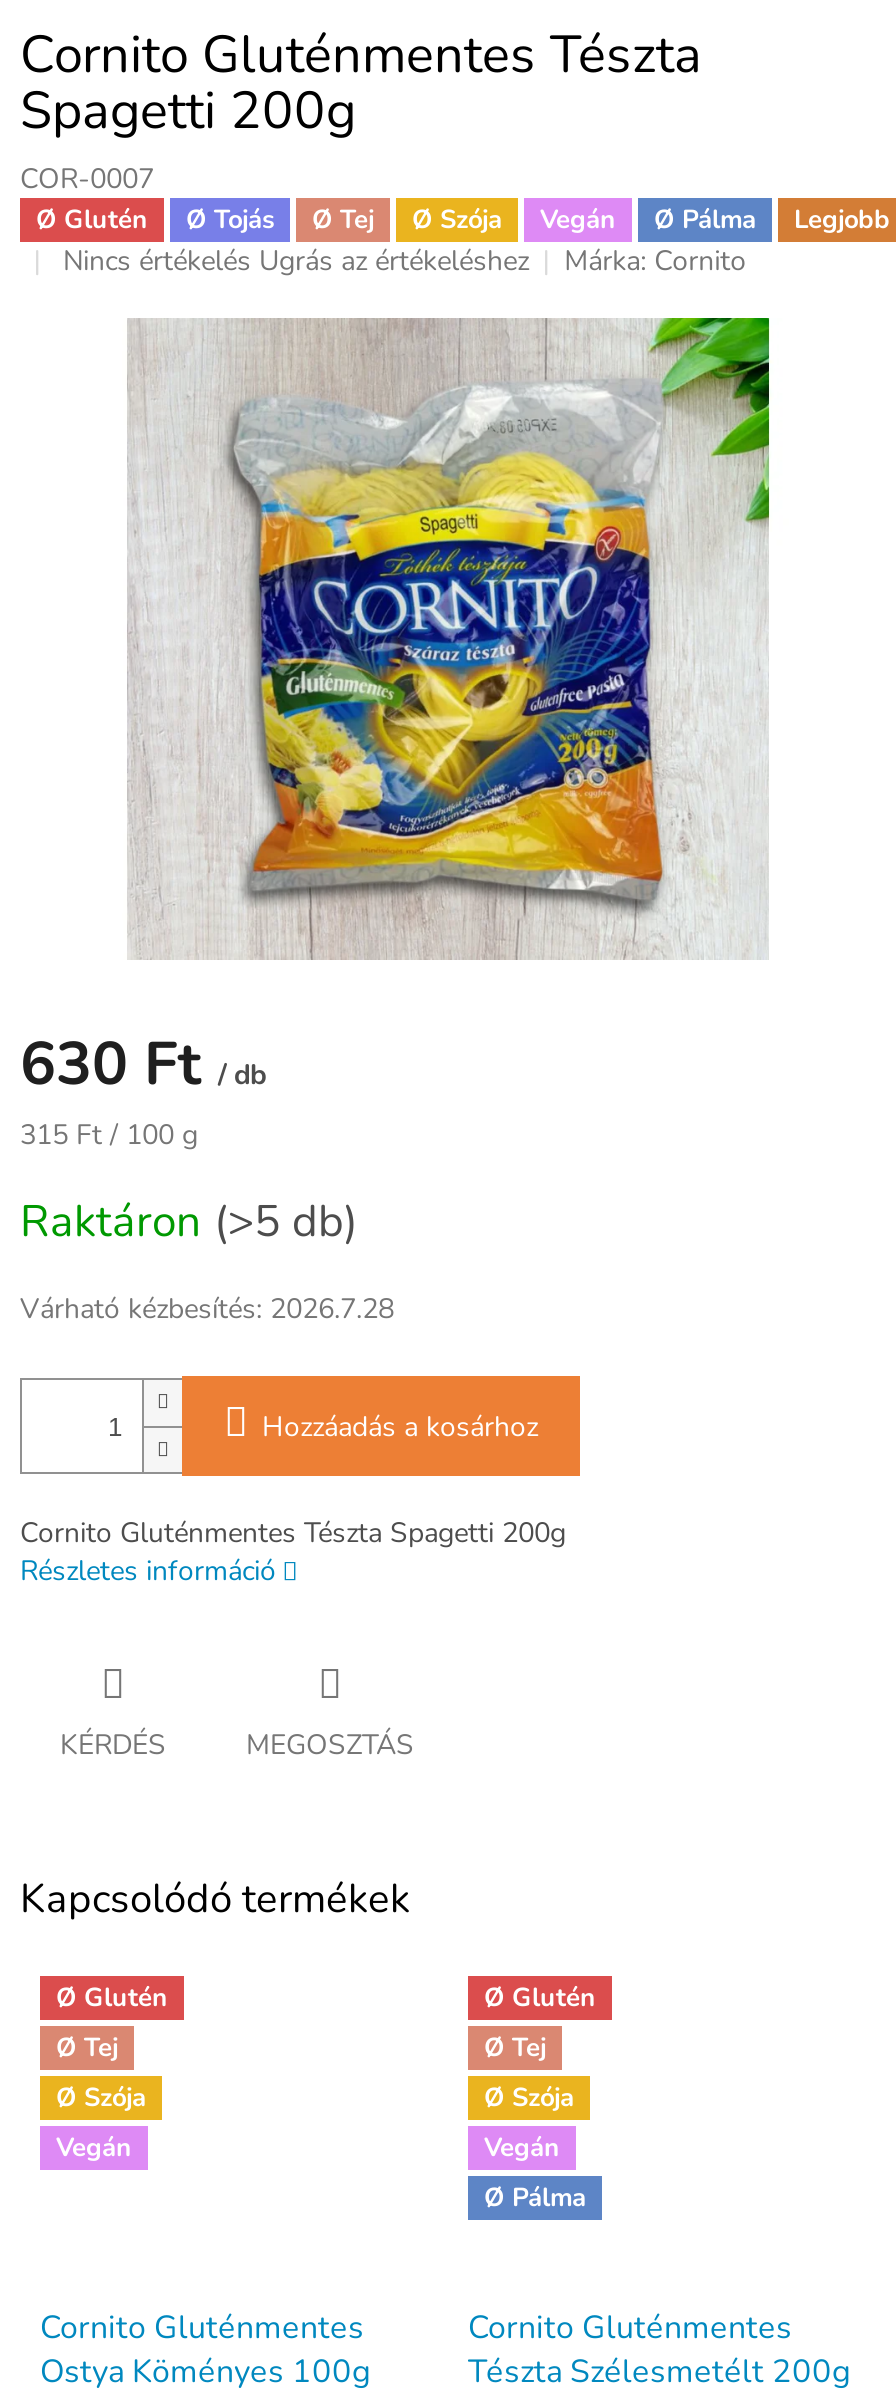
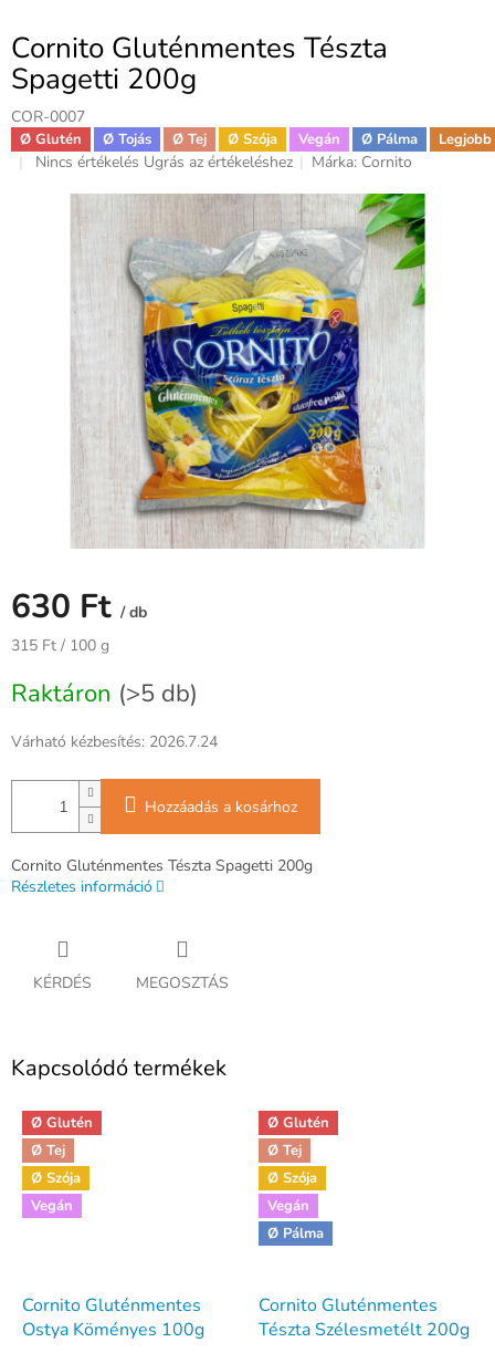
[20,1291,394,1329] Várható kézbesítés: 2026.7.28 -> [11,732,218,753] Várható kézbesítés: 2026.7.24

